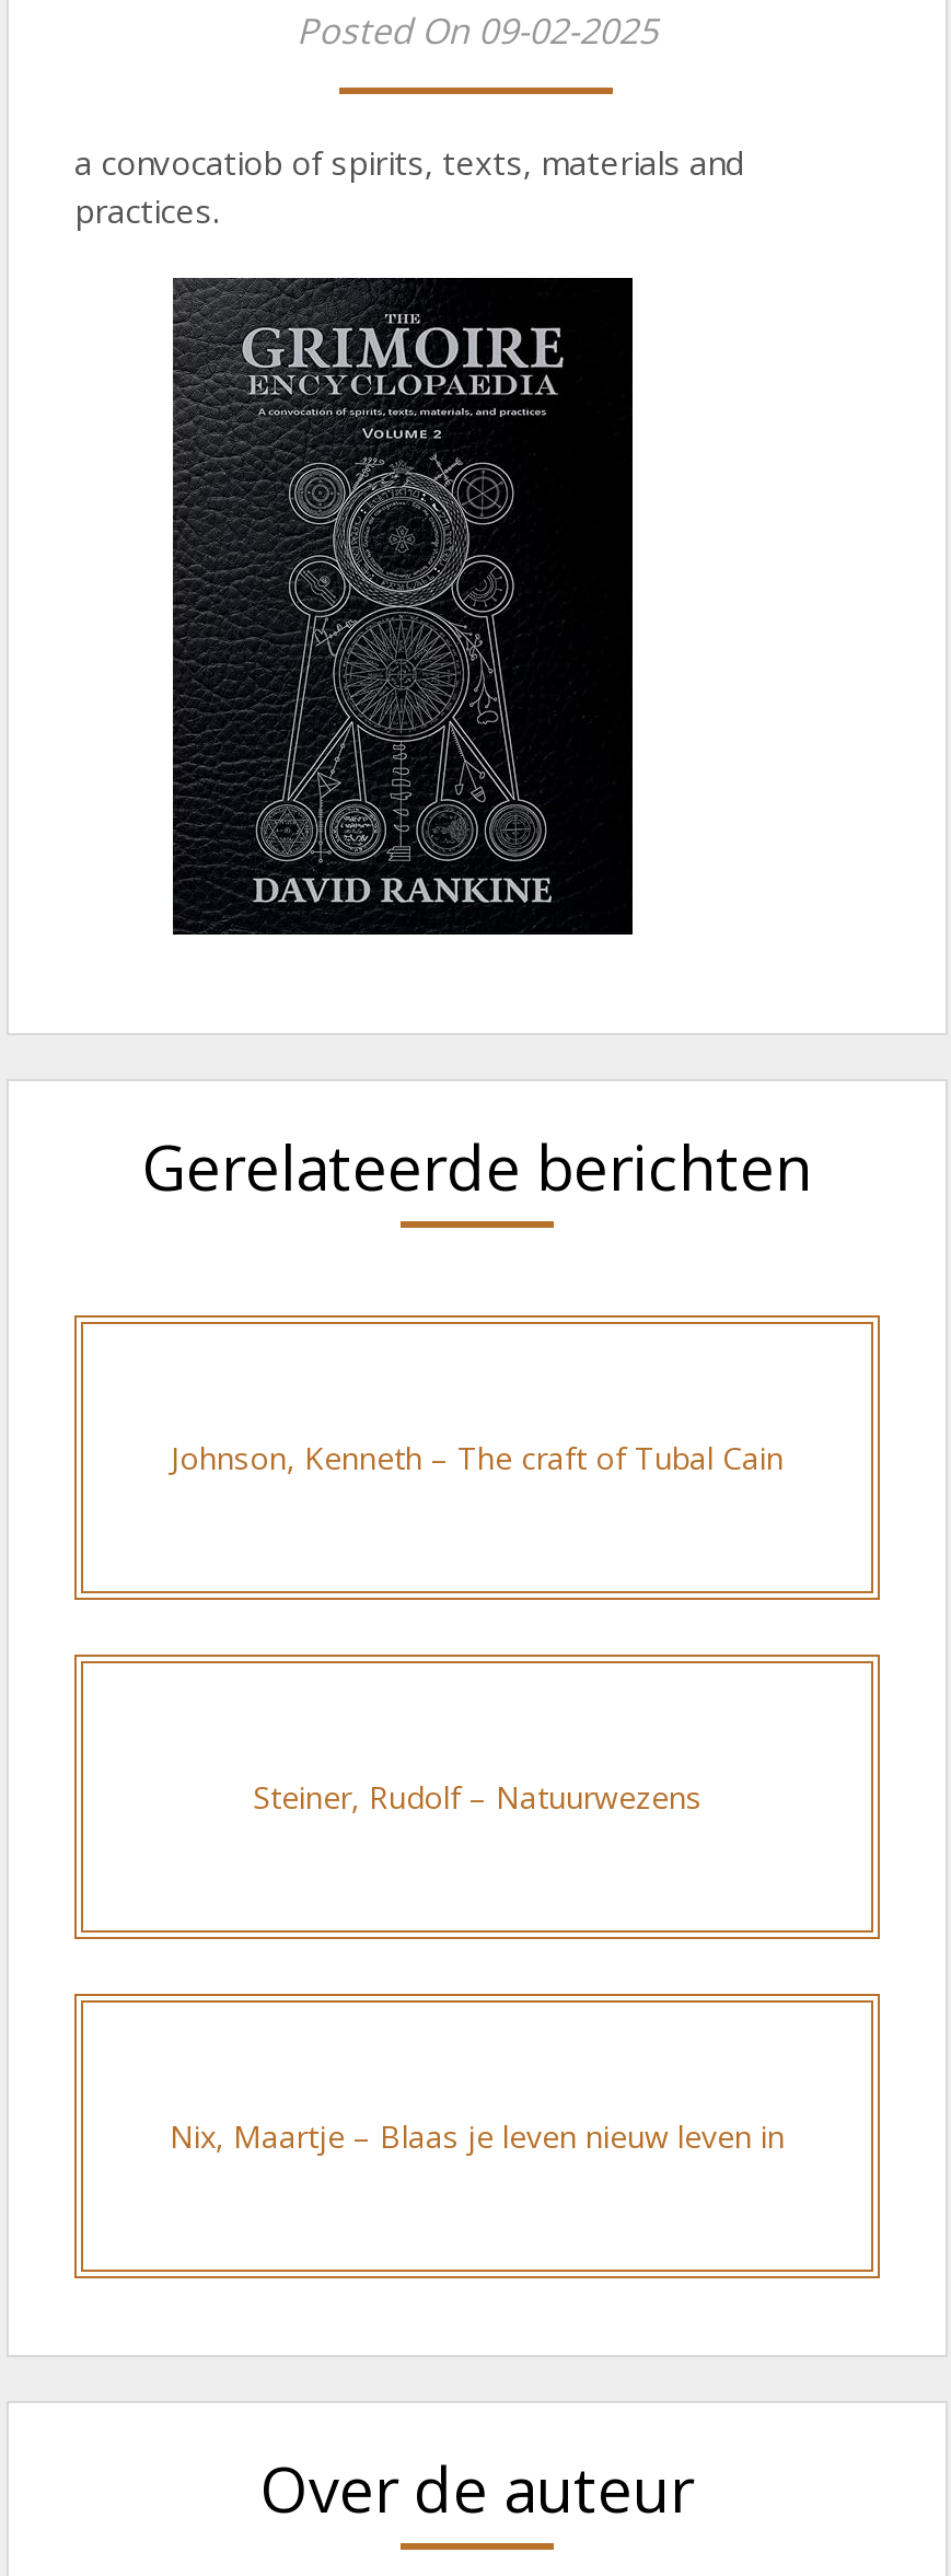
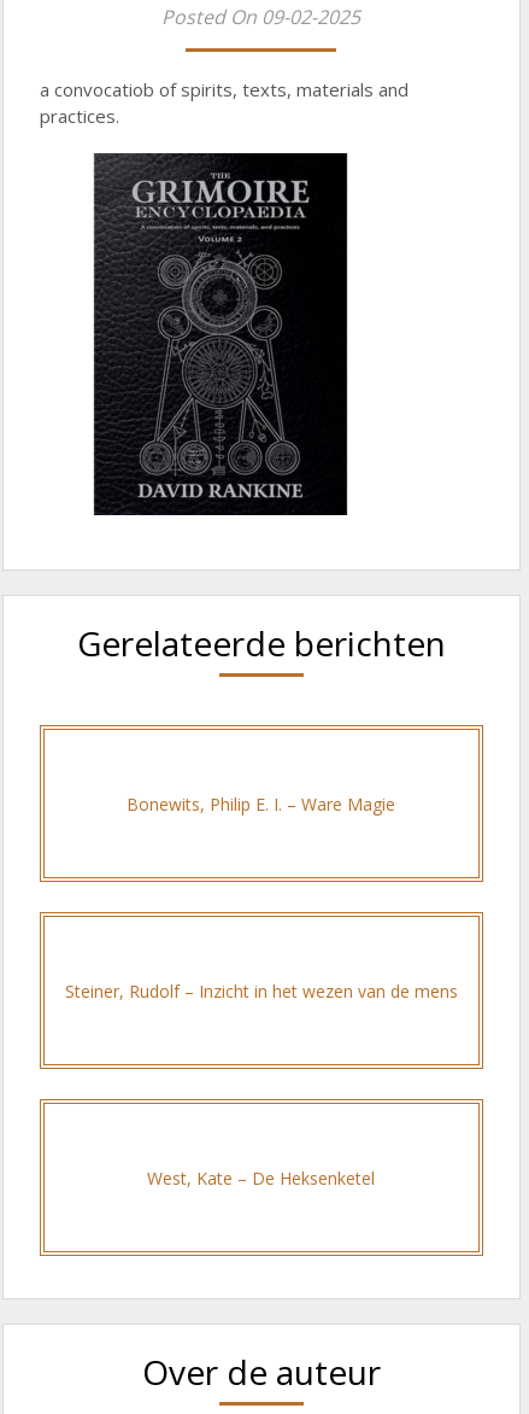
[171,1437,784,1478] Johnson, Kenneth – The craft of Tubal Cain -> [127,792,396,815] Bonewits, Philip E. I. – Ware Magie
[253,1776,701,1818] Steiner, Rudolf – Natuurwezens -> [65,979,458,1002] Steiner, Rudolf – Inzicht in het wezen van de mens
[170,2115,785,2157] Nix, Maartje – Blaas je leven nieuw leven in -> [148,1166,375,1189] West, Kate – De Heksenketel

